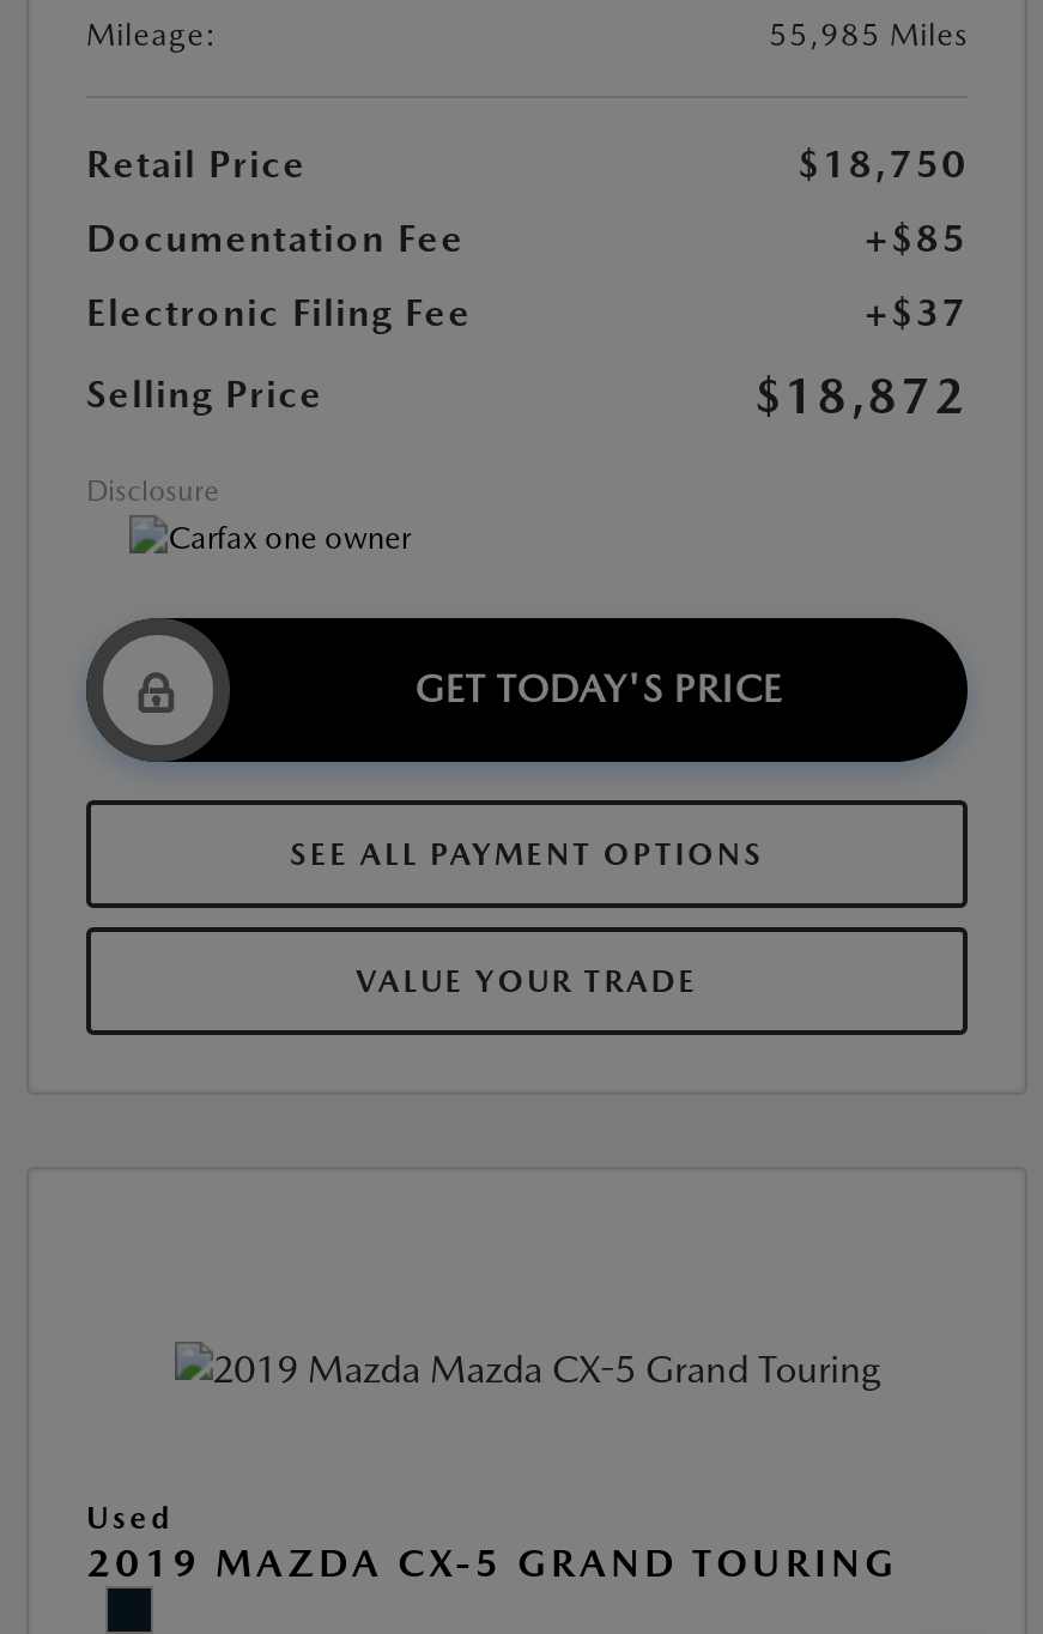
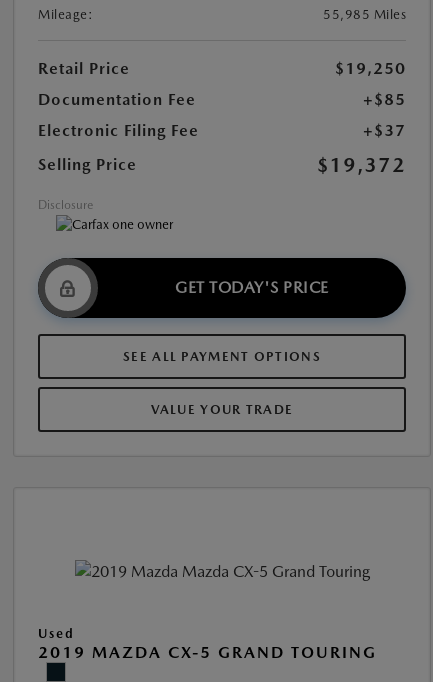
[798,142,968,187] $18,750 -> [335,59,406,78] $19,250
[754,367,968,424] $18,872 -> [317,153,406,177] $19,372

